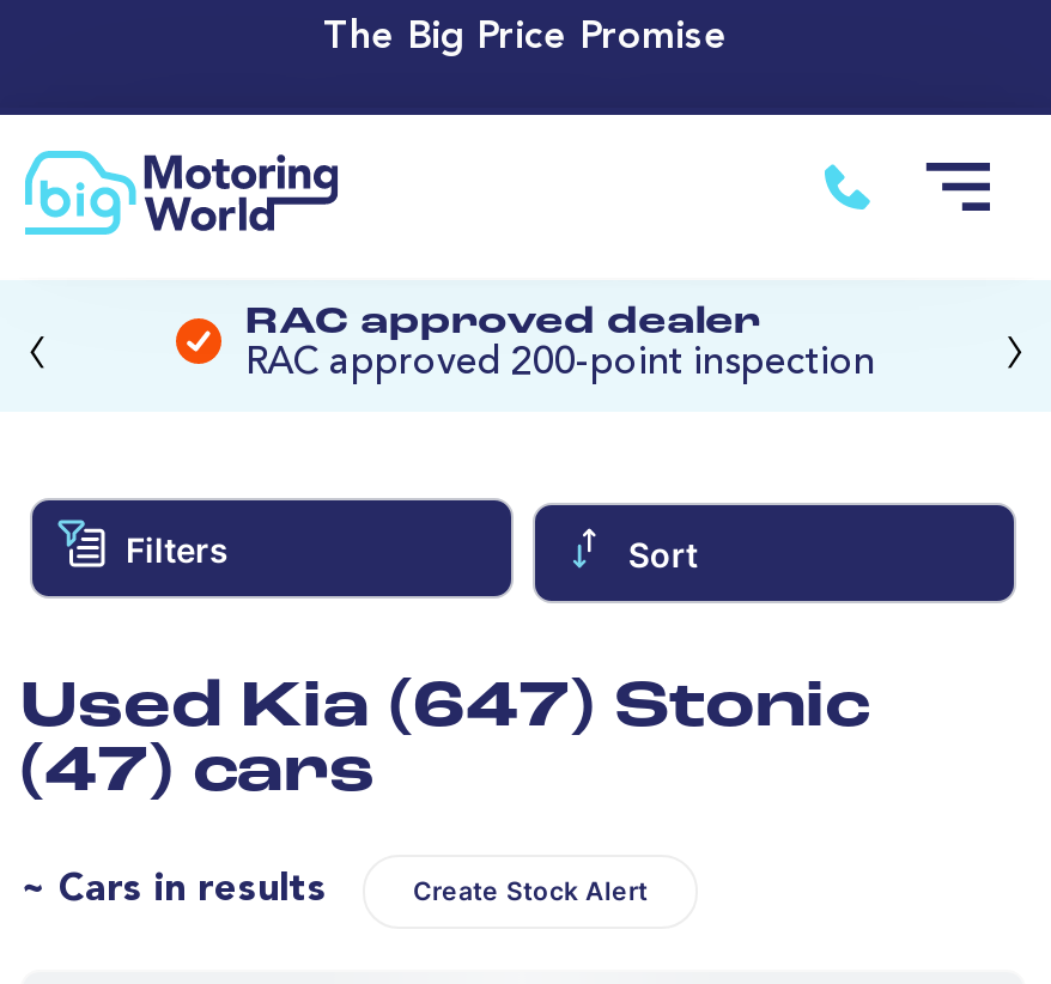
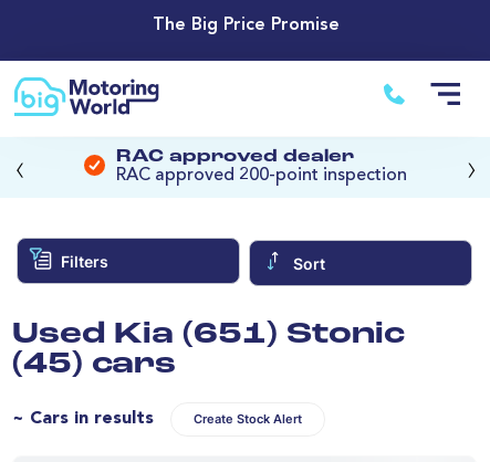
[20,677,870,741] Used Kia (647) Stonic -> [12,320,405,350] Used Kia (651) Stonic
[20,741,375,806] (47) cars -> [12,350,176,380] (45) cars

